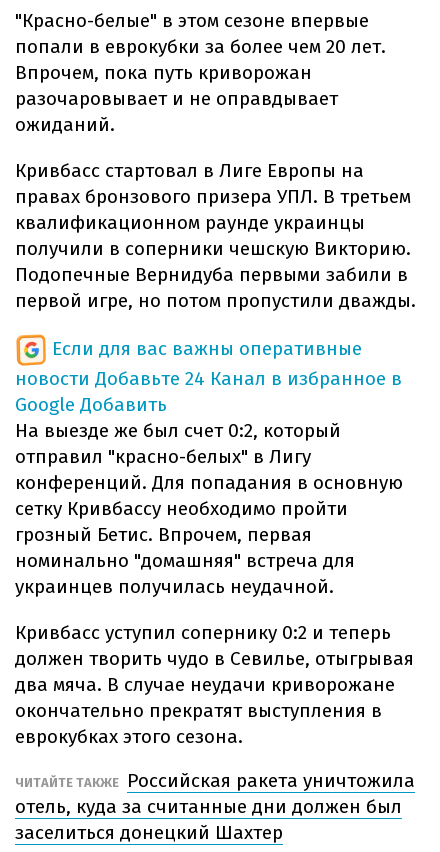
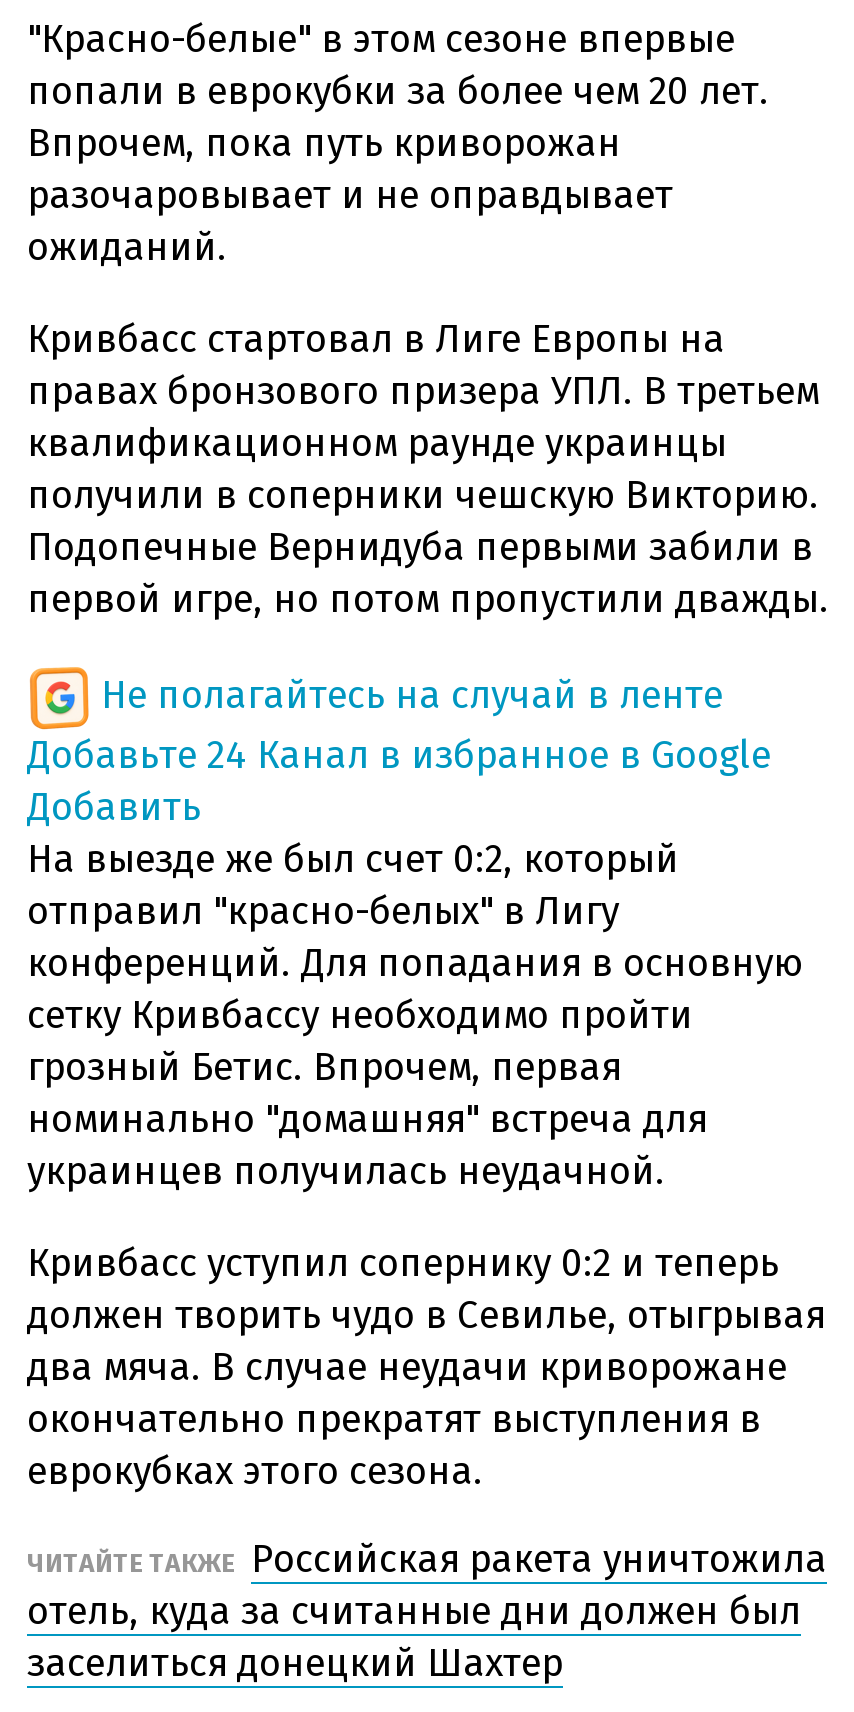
[15,337,402,416] Если для вас важны оперативные | новости Добавьте 24 Канал в избранное в | Google Добавить -> [27,671,771,829] Не полагайтесь на случай в ленте | Добавьте 24 Канал в избранное в Google | Добавить

